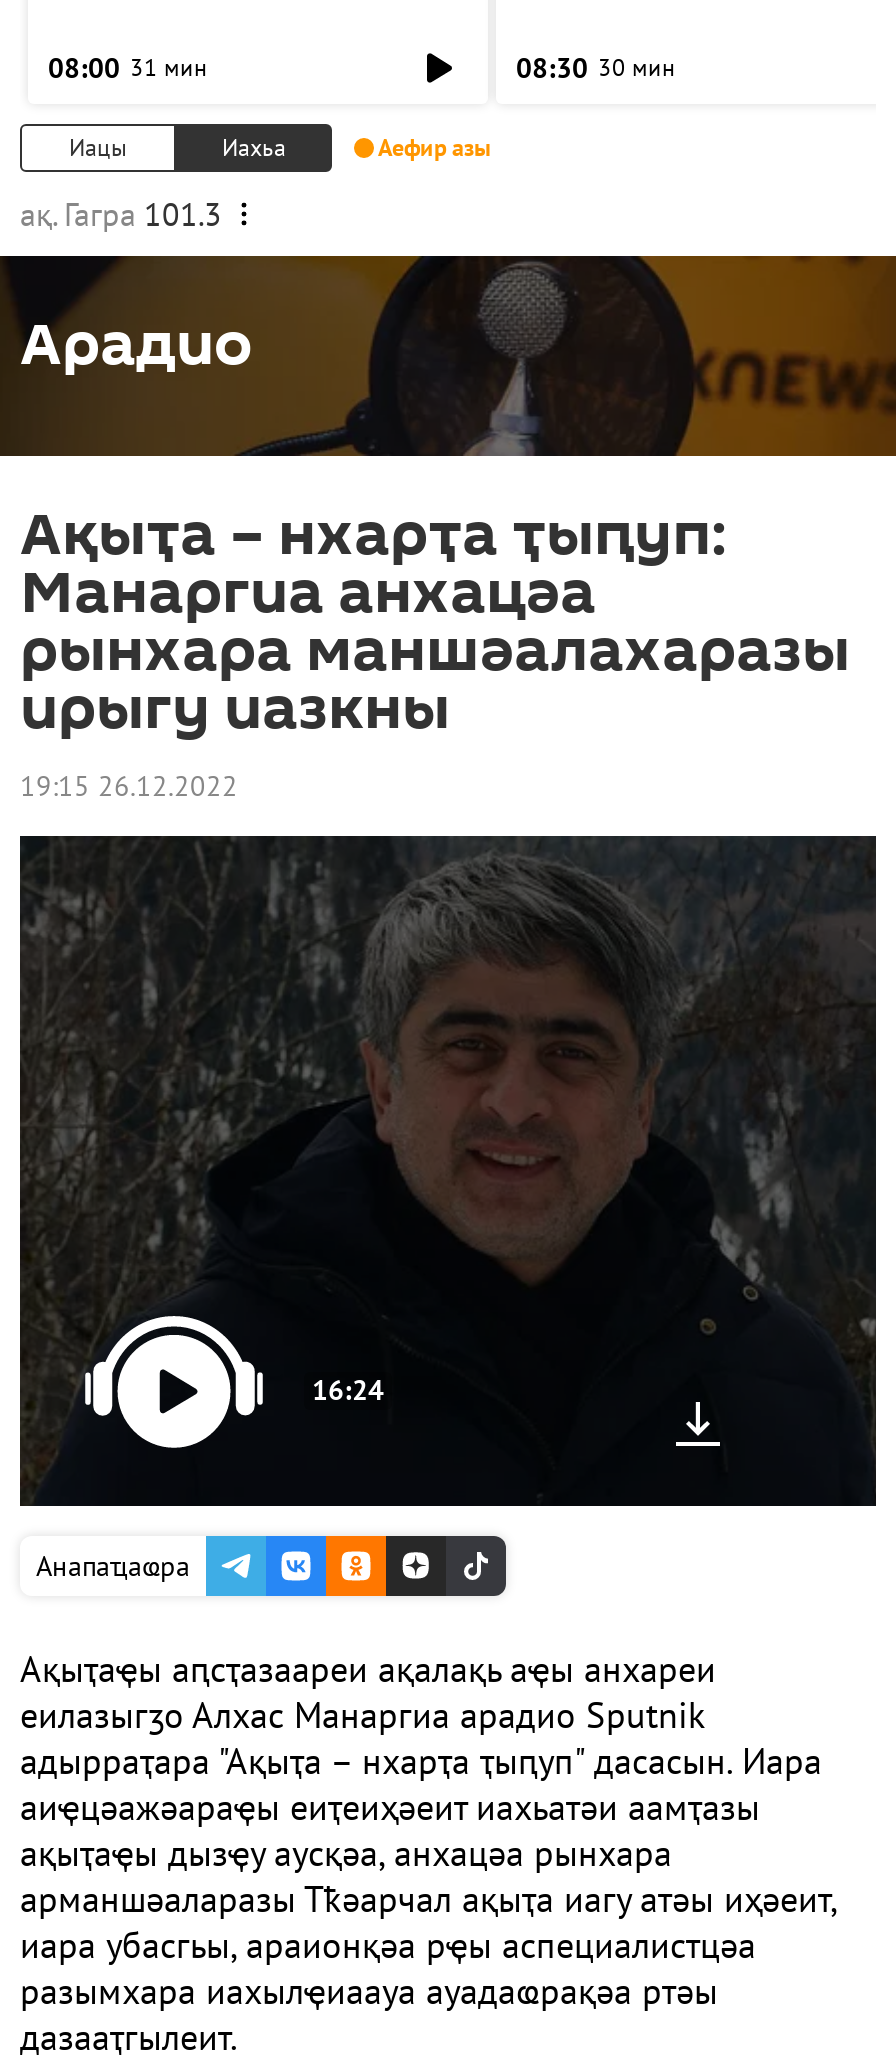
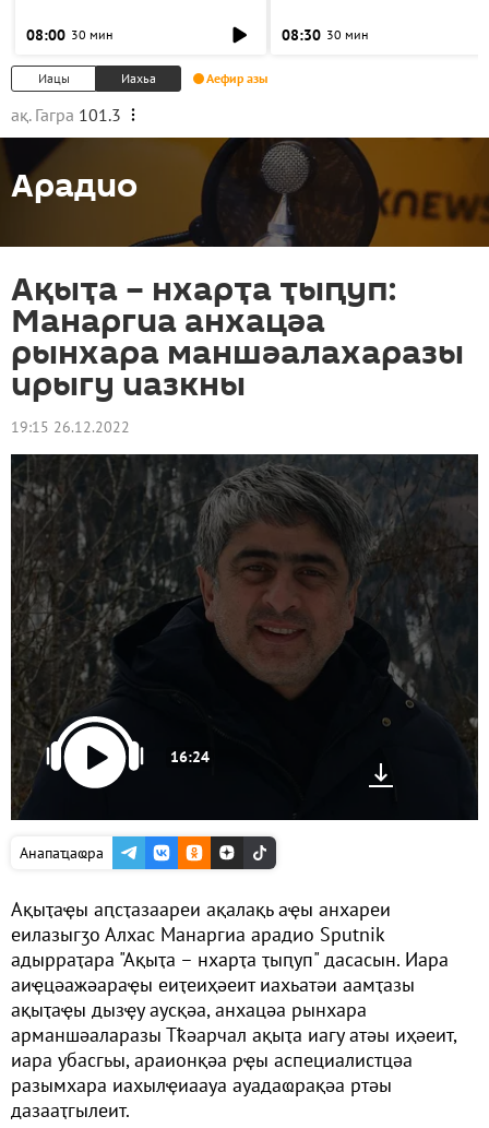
[48,50,206,86] 08:00 31 мин -> [26,25,112,45] 08:00 30 мин

